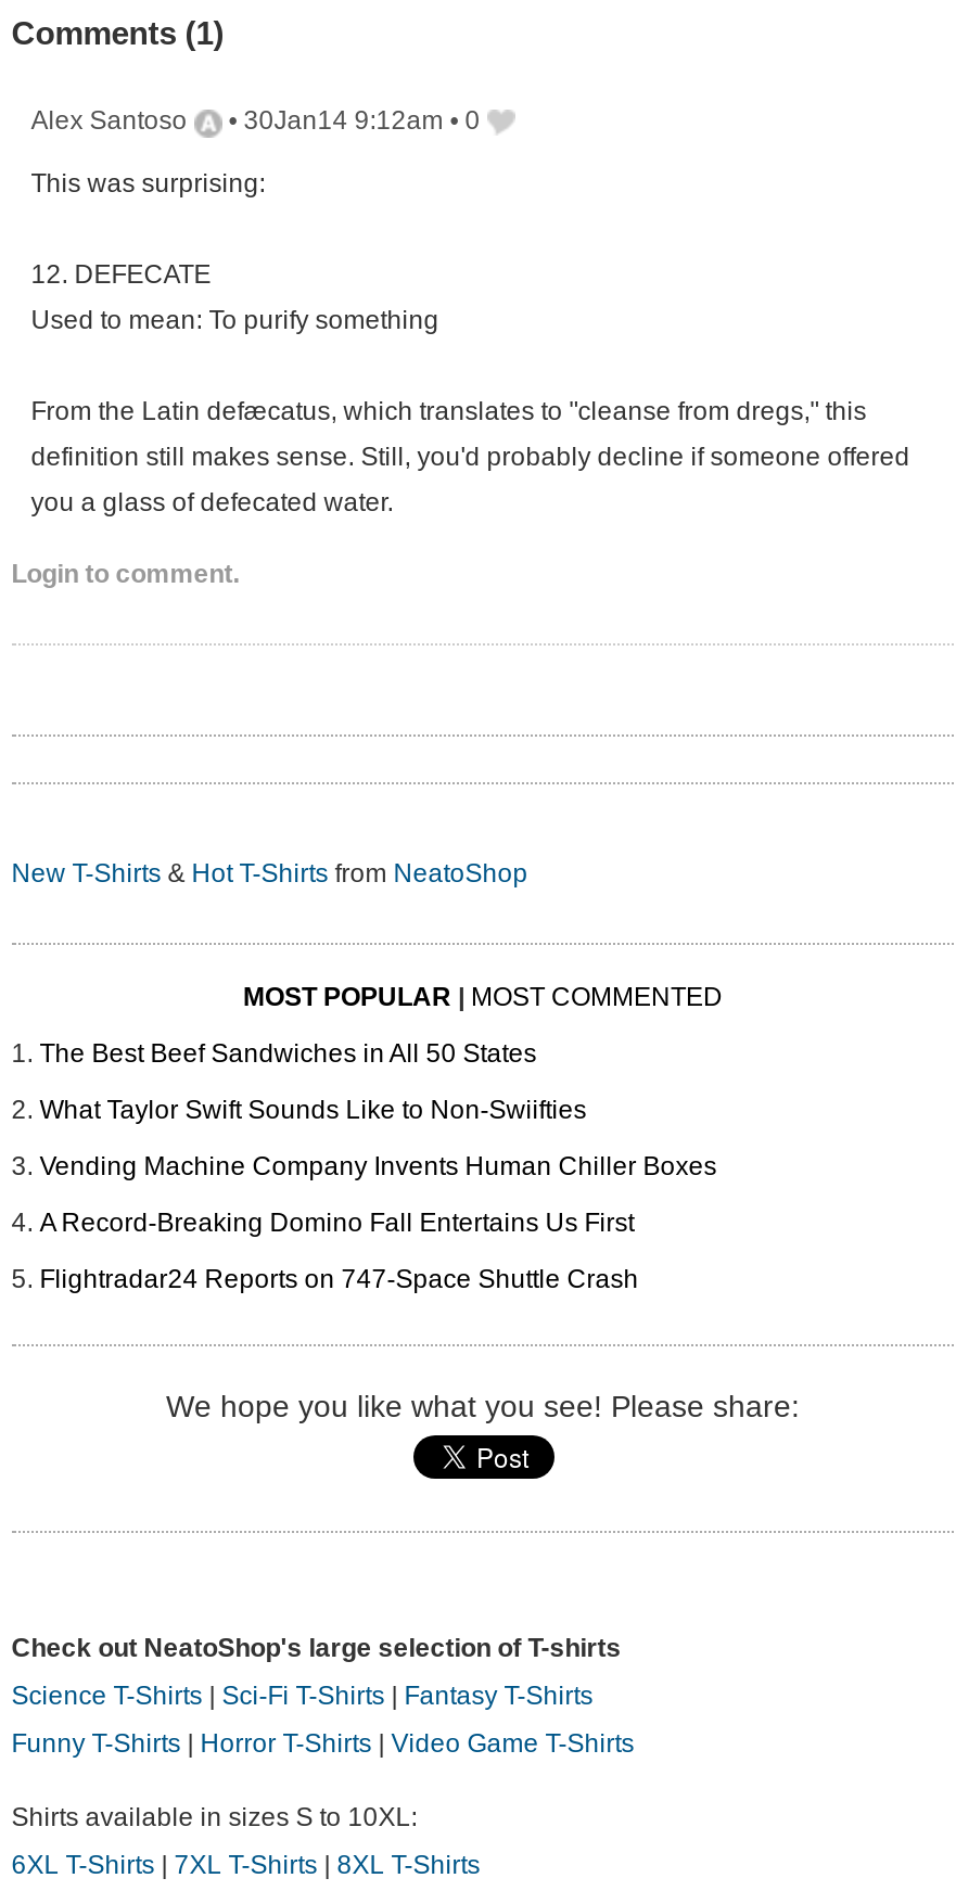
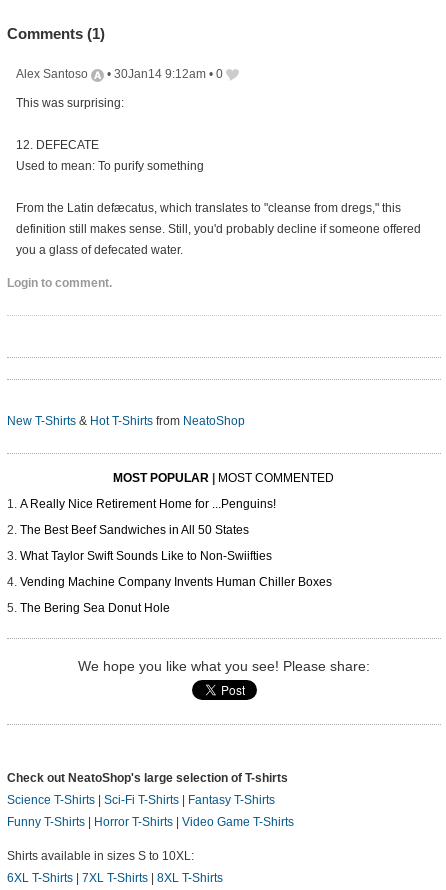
none -> [20,497,276,511] A Really Nice Retirement Home for ...Penguins!
moved [39,1039,717,1183] -> [20,523,332,589]: The Best Beef Sandwiches in All 50 States | What Taylor Swift Sounds Like to Non-Swiifties | Vending Machine Company Invents Human Chiller Boxes
[39,1209,638,1295] A Record-Breaking Domino Fall Entertains Us First | Flightradar24 Reports on 747-Space Shuttle Crash -> [20,601,170,615] The Bering Sea Donut Hole

